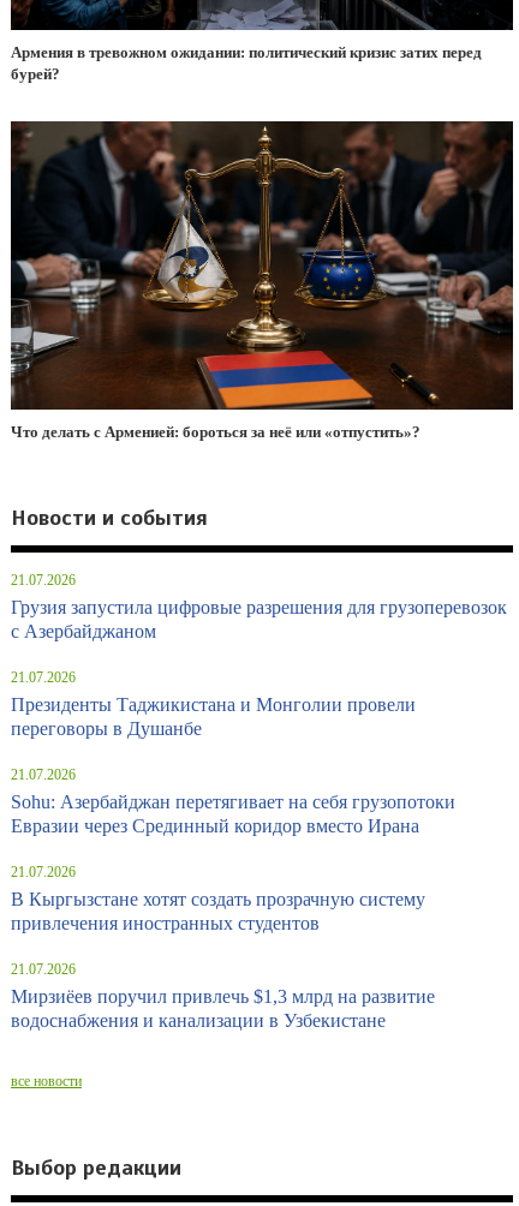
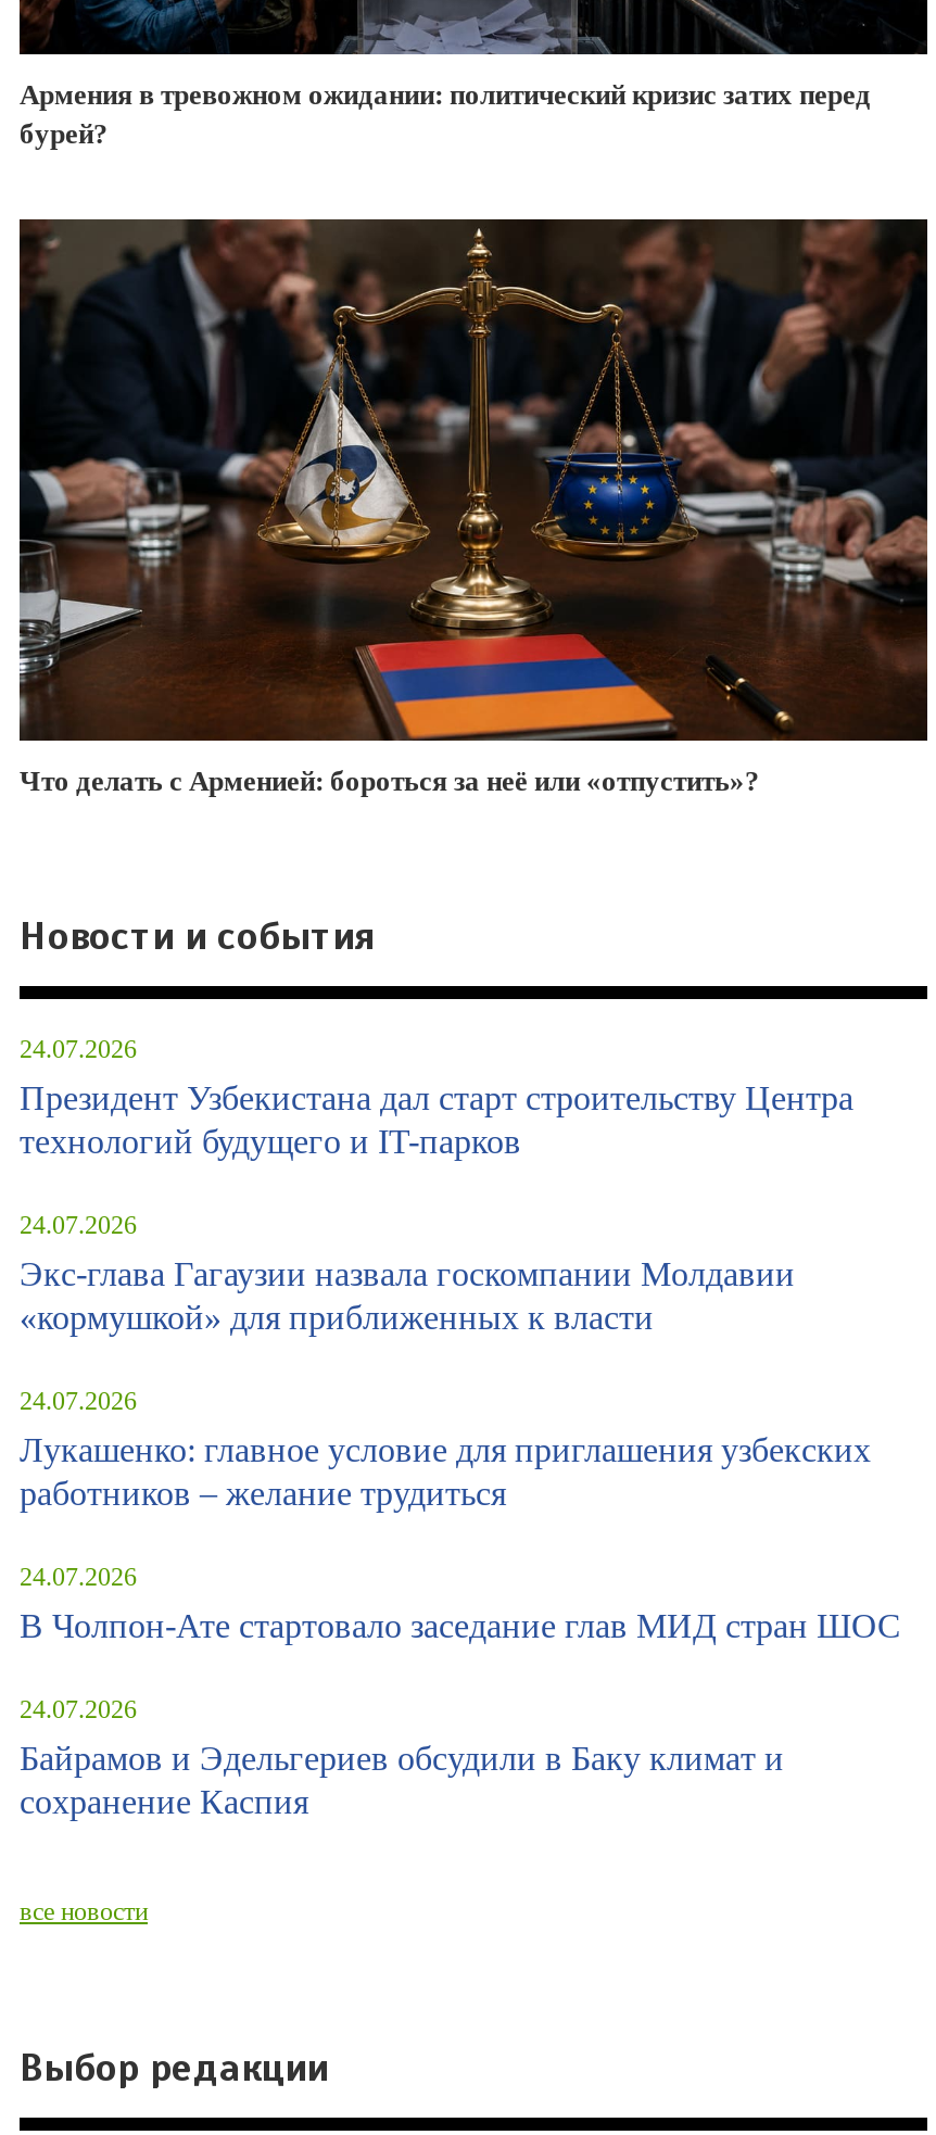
[11,572,507,642] 21.07.2026 | Грузия запустила цифровые разрешения для грузоперевозок | с Азербайджаном -> [20,1035,853,1161] 24.07.2026 | Президент Узбекистана дал старт строительству Центра | технологий будущего и IT-парков
[11,670,416,739] 21.07.2026 | Президенты Таджикистана и Монголии провели | переговоры в Душанбе -> [20,1211,795,1337] 24.07.2026 | Экс-глава Гагаузии назвала госкомпании Молдавии | «кормушкой» для приближенных к власти
[11,767,455,837] 21.07.2026 | Sohu: Азербайджан перетягивает на себя грузопотоки | Евразии через Срединный коридор вместо Ирана -> [20,1387,871,1513] 24.07.2026 | Лукашенко: главное условие для приглашения узбекских | работников – желание трудиться
[11,864,425,934] 21.07.2026 | В Кыргызстане хотят создать прозрачную систему | привлечения иностранных студентов -> [20,1562,901,1645] 24.07.2026 | В Чолпон-Ате стартовало заседание глав МИД стран ШОС
[11,961,435,1031] 21.07.2026 | Мирзиёев поручил привлечь $1,3 млрд на развитие | водоснабжения и канализации в Узбекистане -> [20,1695,784,1821] 24.07.2026 | Байрамов и Эдельгериев обсудили в Баку климат и | сохранение Каспия

